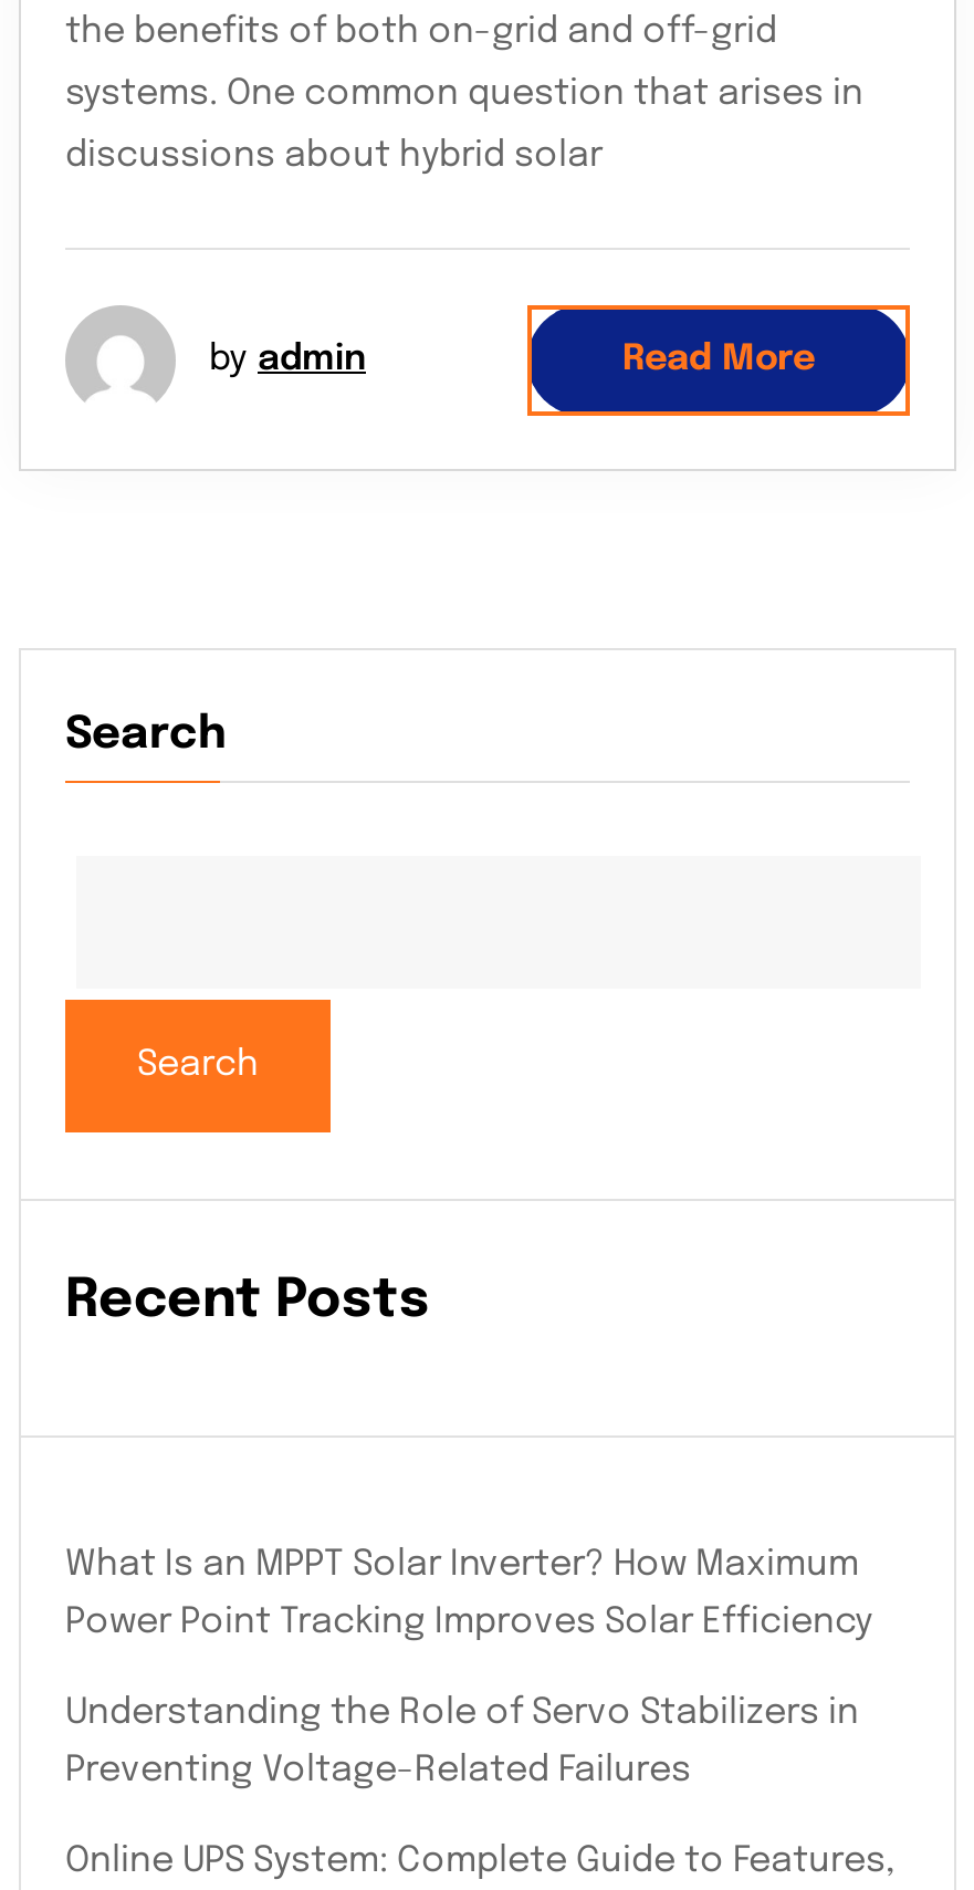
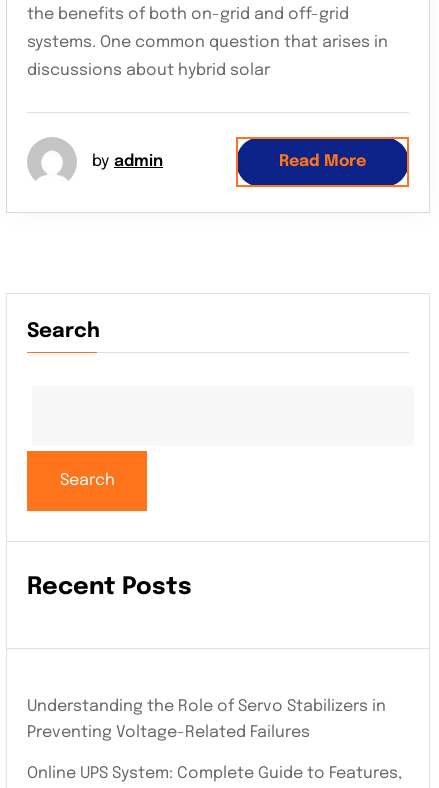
[65,1545,872,1640] What Is an MPPT Solar Inverter? How Maximum | Power Point Tracking Improves Solar Efficiency -> none

